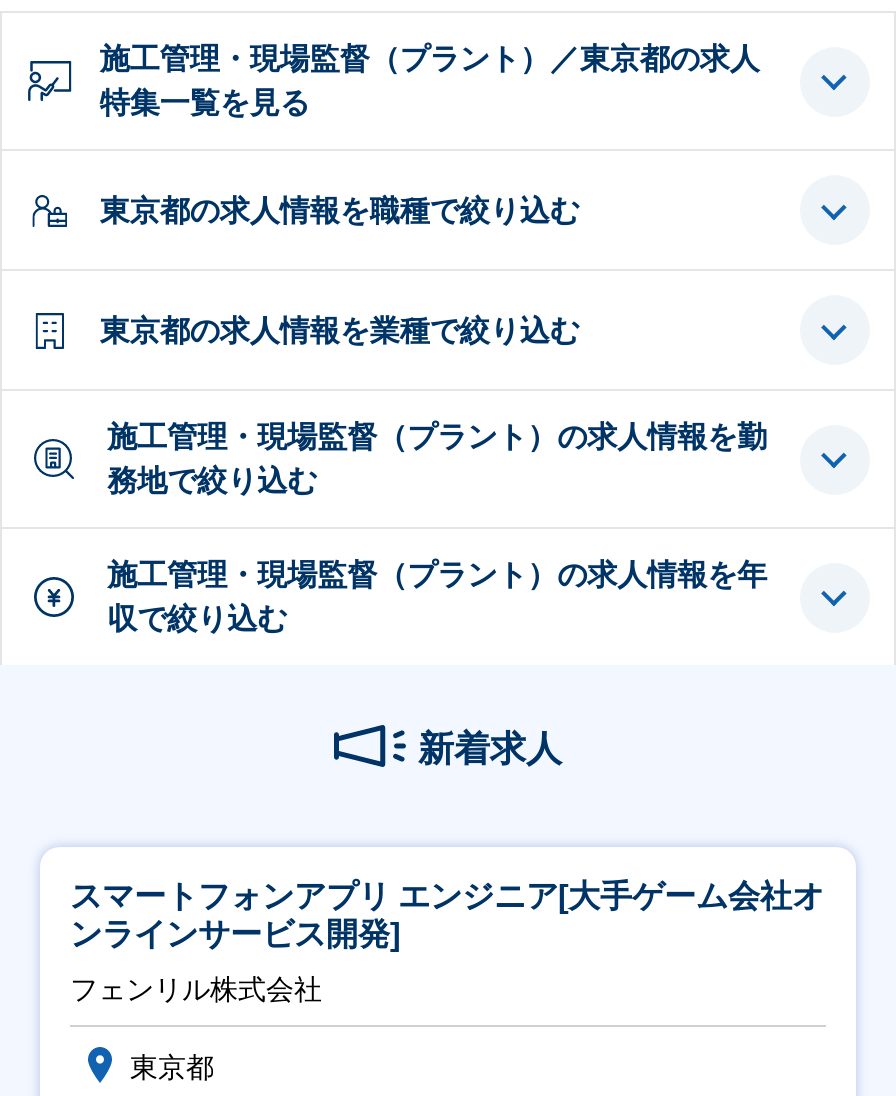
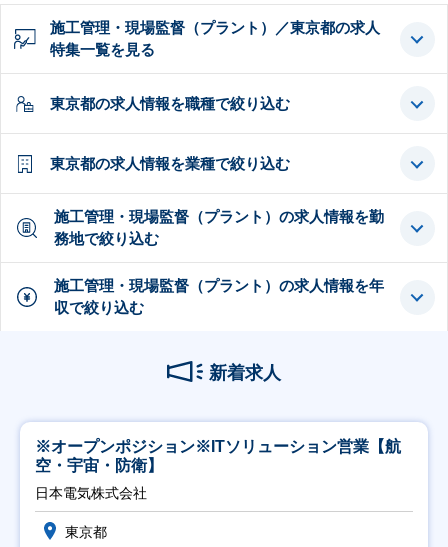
[70,879,824,951] スマートフォンアプリ エンジニア[大手ゲーム会社オ | ンラインサービス開発] -> [35,438,401,474] ※オープンポジション※ITソリューション営業【航 | 空・宇宙・防衛】
[70,973,322,1005] フェンリル株式会社 -> [35,485,147,501] 日本電気株式会社

